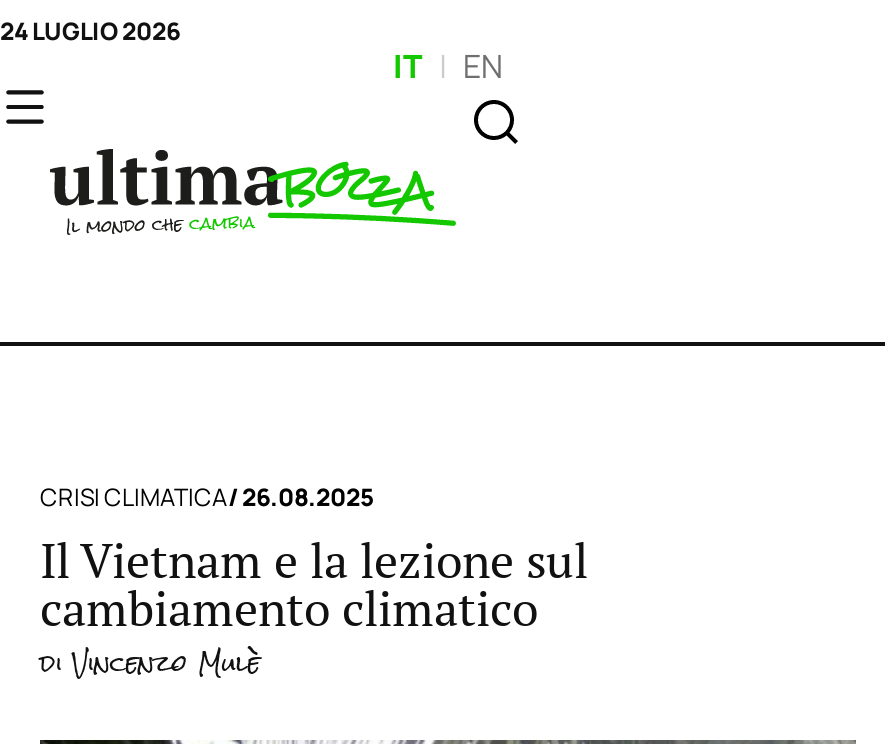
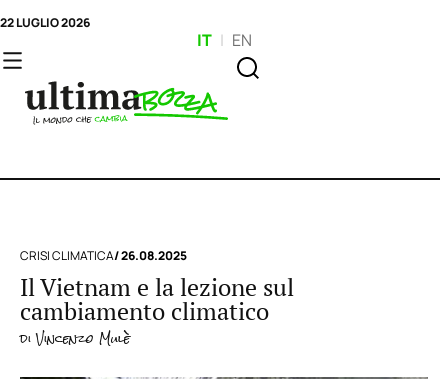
[0,14,180,48] 24 LUGLIO 2026 -> [0,14,90,31] 22 LUGLIO 2026

